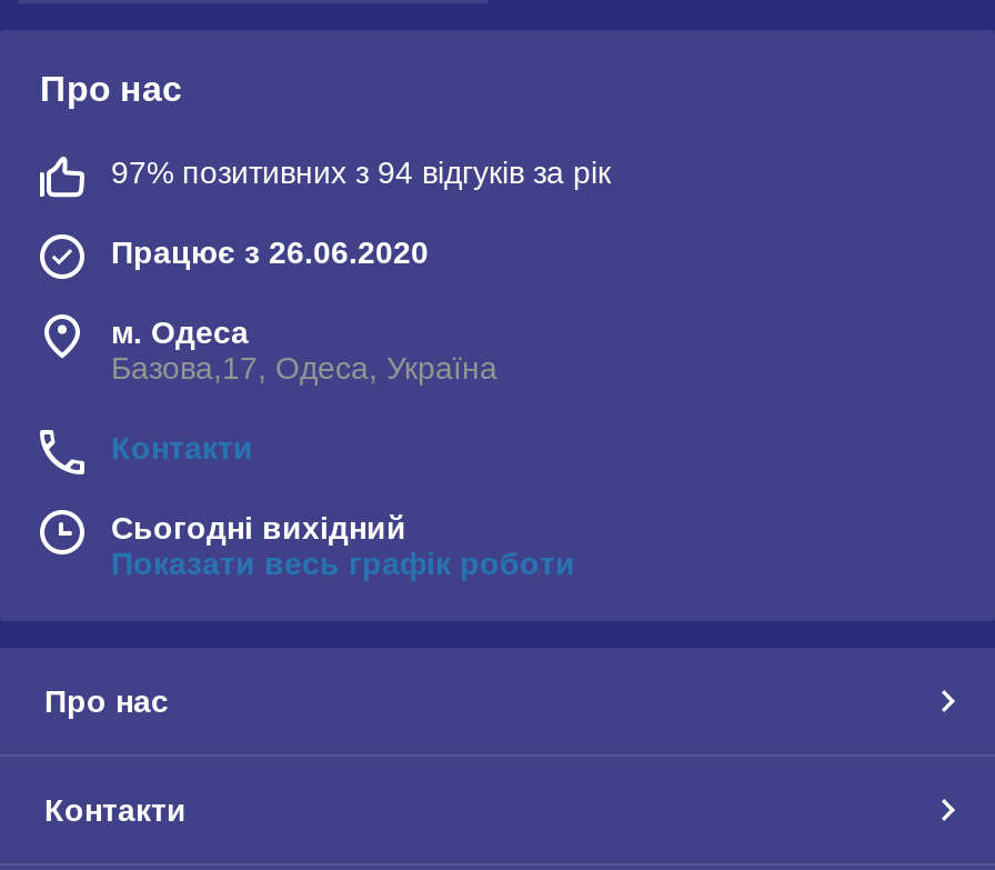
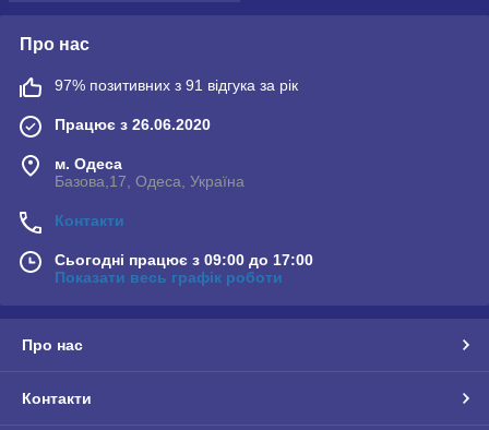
[111,154,611,189] 97% позитивних з 94 відгуків за рік -> [55,76,298,93] 97% позитивних з 91 відгука за рік
[111,509,406,545] Сьогодні вихідний -> [55,251,313,268] Сьогодні працює з 09:00 до 17:00

